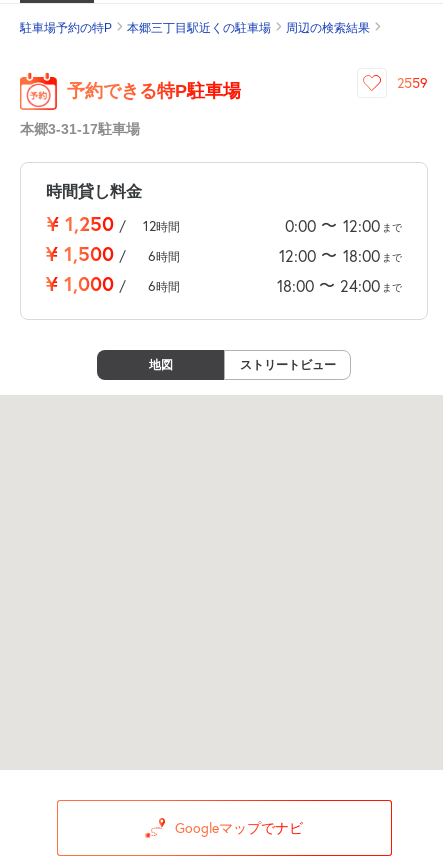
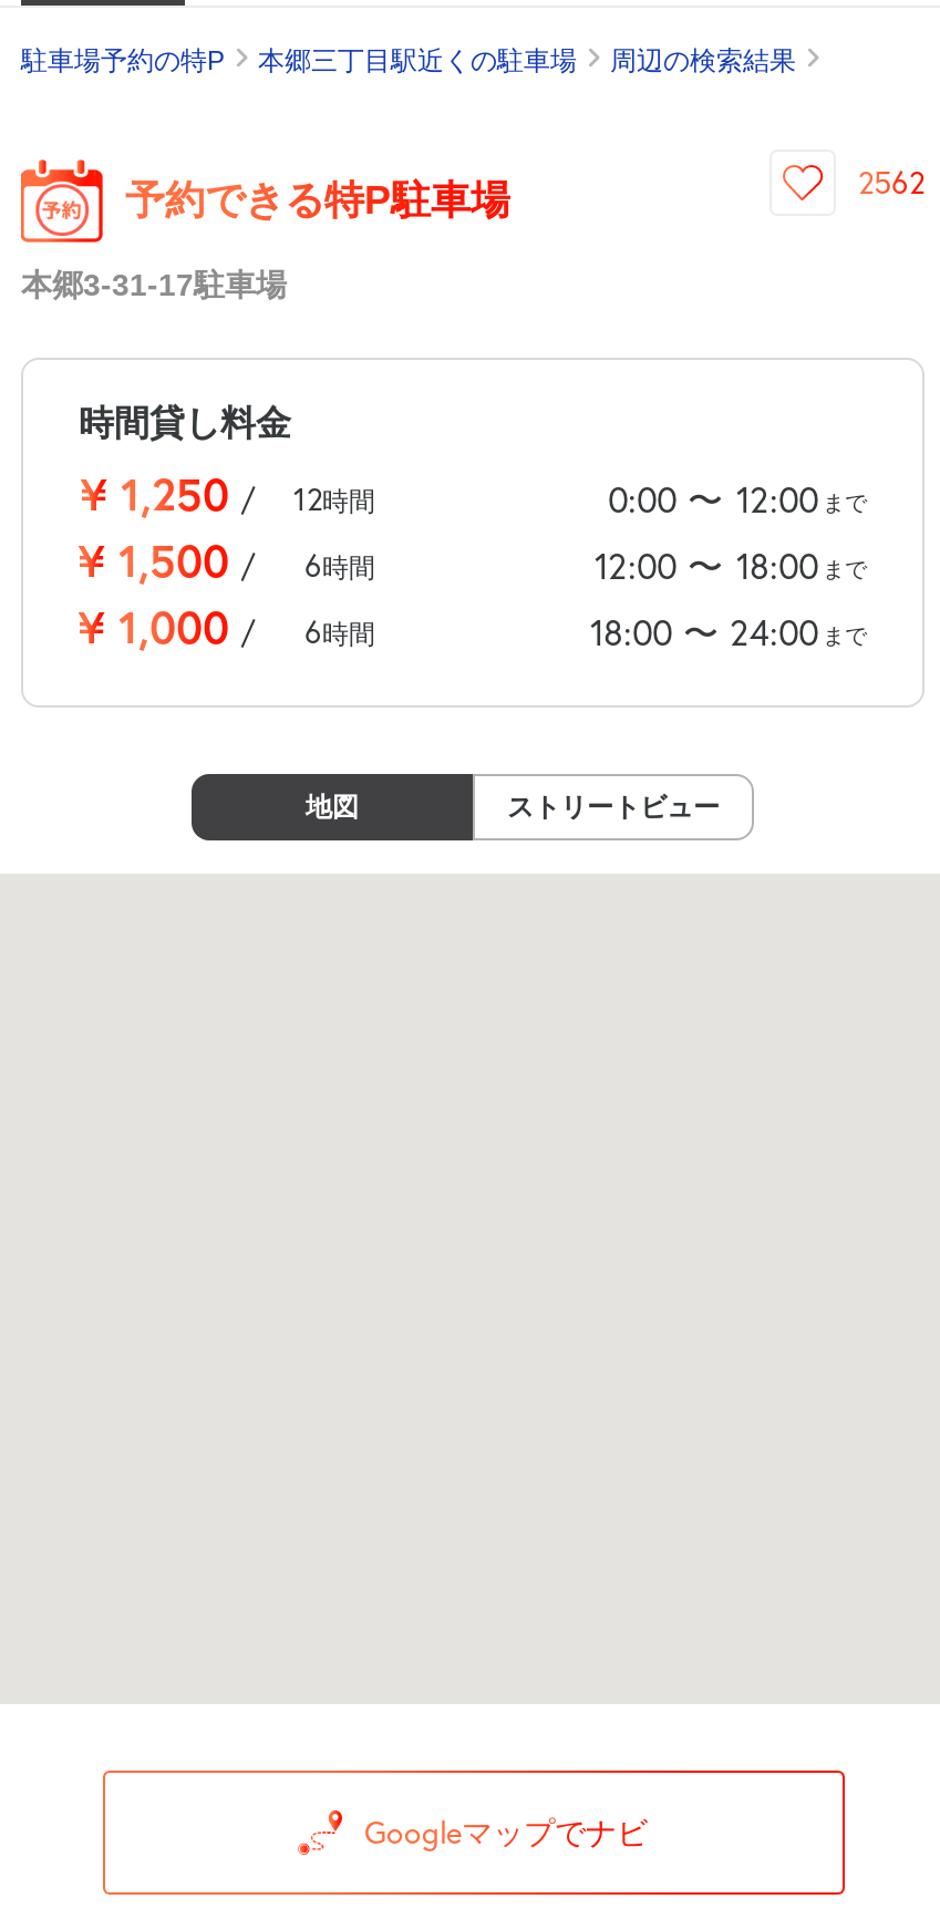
[397,74,428,92] 2559 -> [858,161,924,203] 2562

